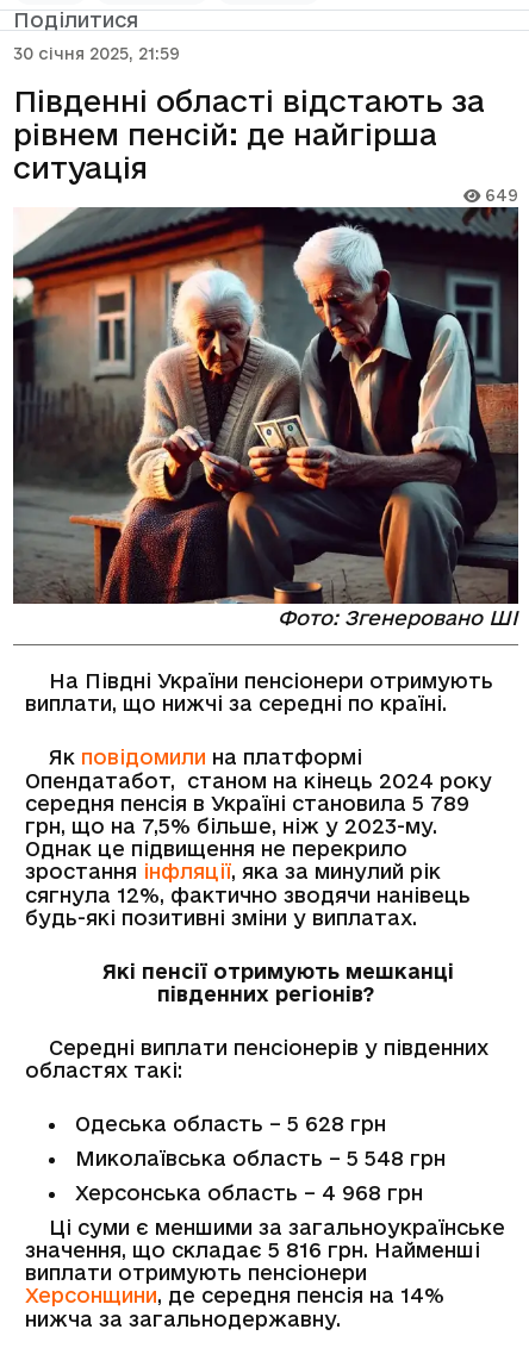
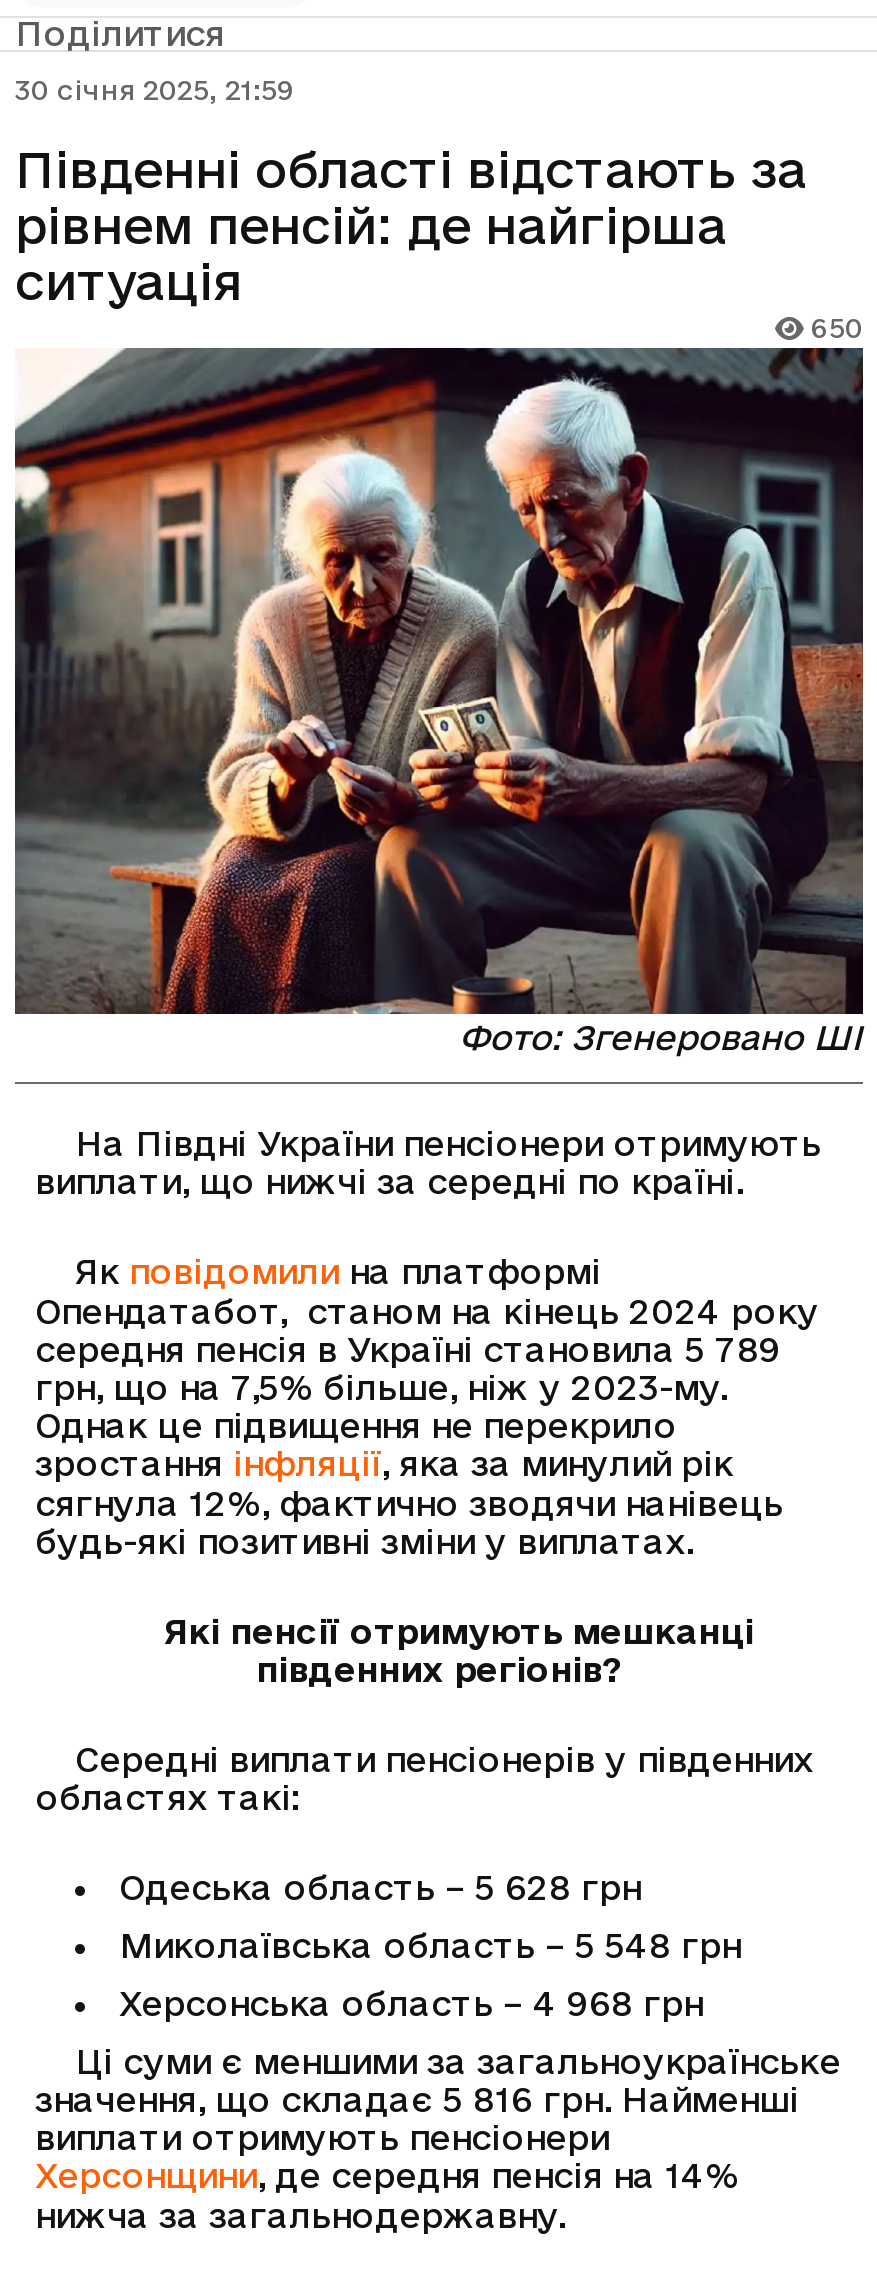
[480,186,518,205] 649 -> [803,312,863,344] 650

